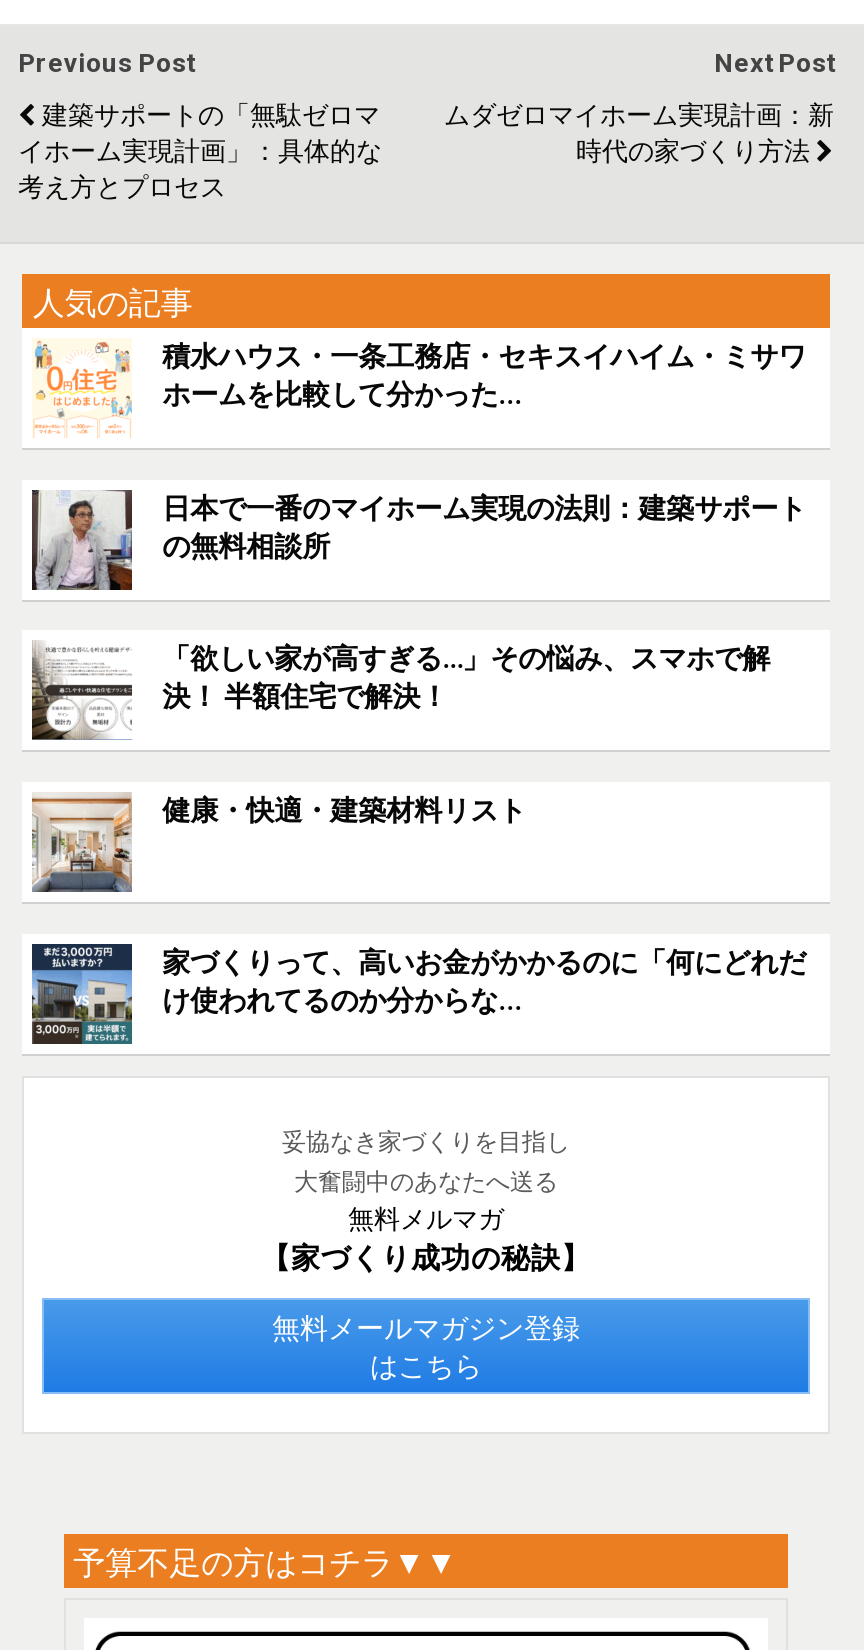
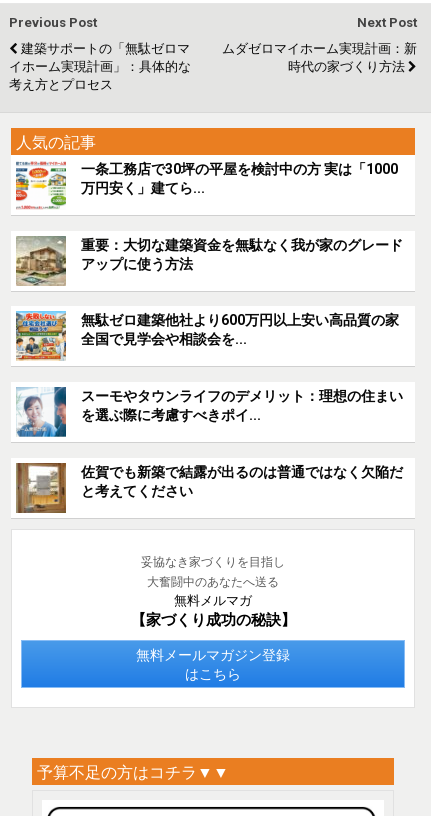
[32,340,806,436] [image] | 積水ハウス・一条工務店・セキスイハイム・ミサワ | ホームを比較して分かった... -> [15,161,398,210] [image] | 一条工務店で30坪の平屋を検討中の方 実は「1000 | 万円安く」建てら...
[30,490,806,592] [image] | 日本で一番のマイホーム実現の法則：建築サポート | の無料相談所 -> [15,236,403,286] [image] | 重要：大切な建築資金を無駄なく我が家のグレード | アップに使う方法
[30,640,770,742] [image] | 「欲しい家が高すぎる…」その悩み、スマホで解 | 決！ 半額住宅で解決！ -> [16,310,399,361] [image] | 無駄ゼロ建築他社より600万円以上安い高品質の家 | 全国で見学会や相談会を...
[32,792,526,894] [image] | 健康・快適・建築材料リスト -> [16,386,403,438] [image] | スーモやタウンライフのデメリット：理想の住まい | を選ぶ際に考慮すべきポイ...
[30,942,806,1046] [image] | 家づくりって、高いお金がかかるのに「何にどれだ | け使われてるのか分からな... -> [15,462,403,514] [image] | 佐賀でも新築で結露が出るのは普通ではなく欠陥だ | と考えてください

